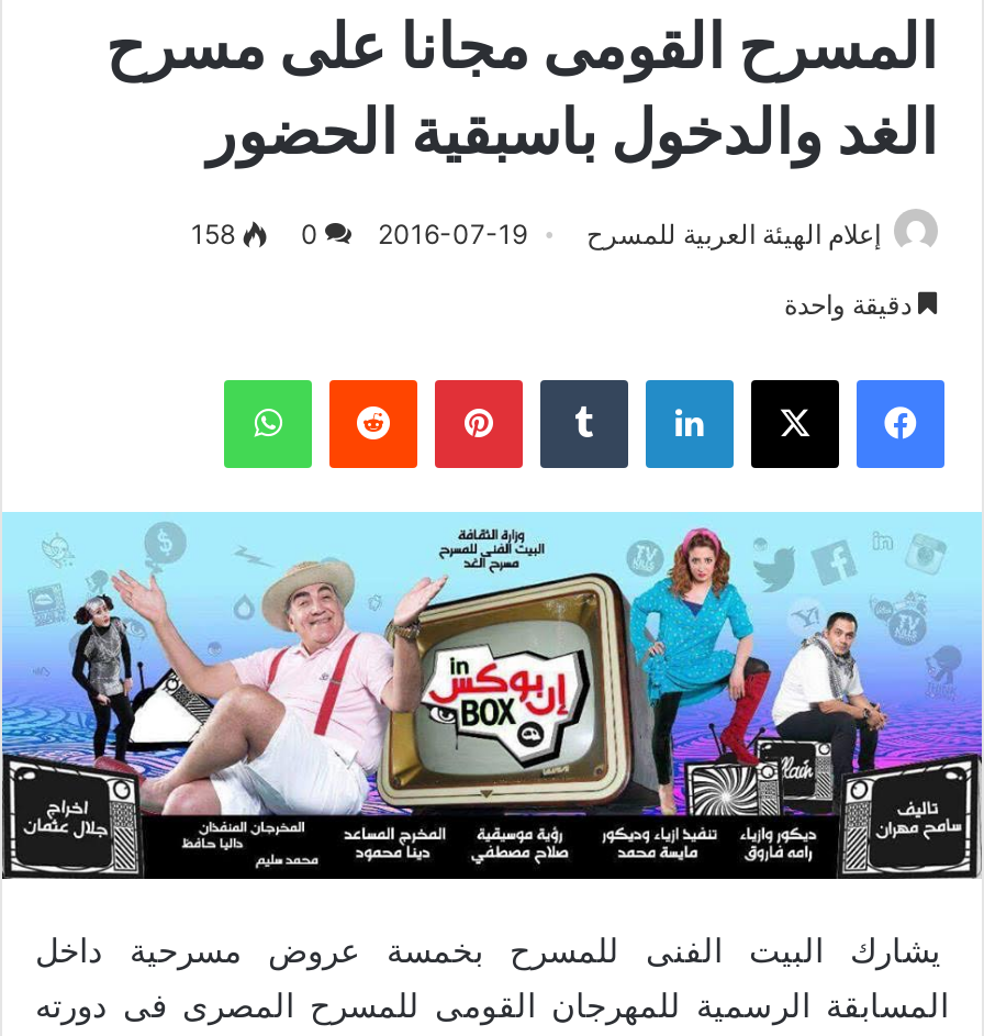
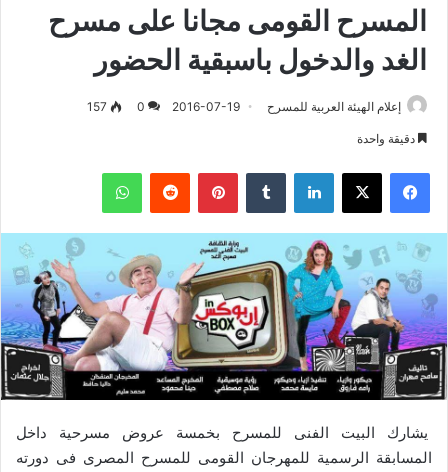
[191,218,881,250] إعلام الهيئة العربية للمسرح 2016-07-19 0 158 -> [87,99,401,114] إعلام الهيئة العربية للمسرح 2016-07-19 0 157

